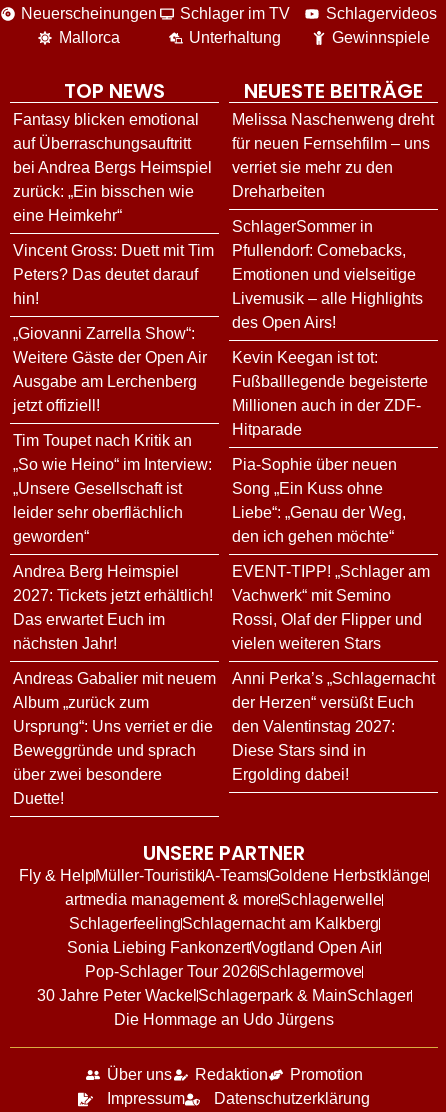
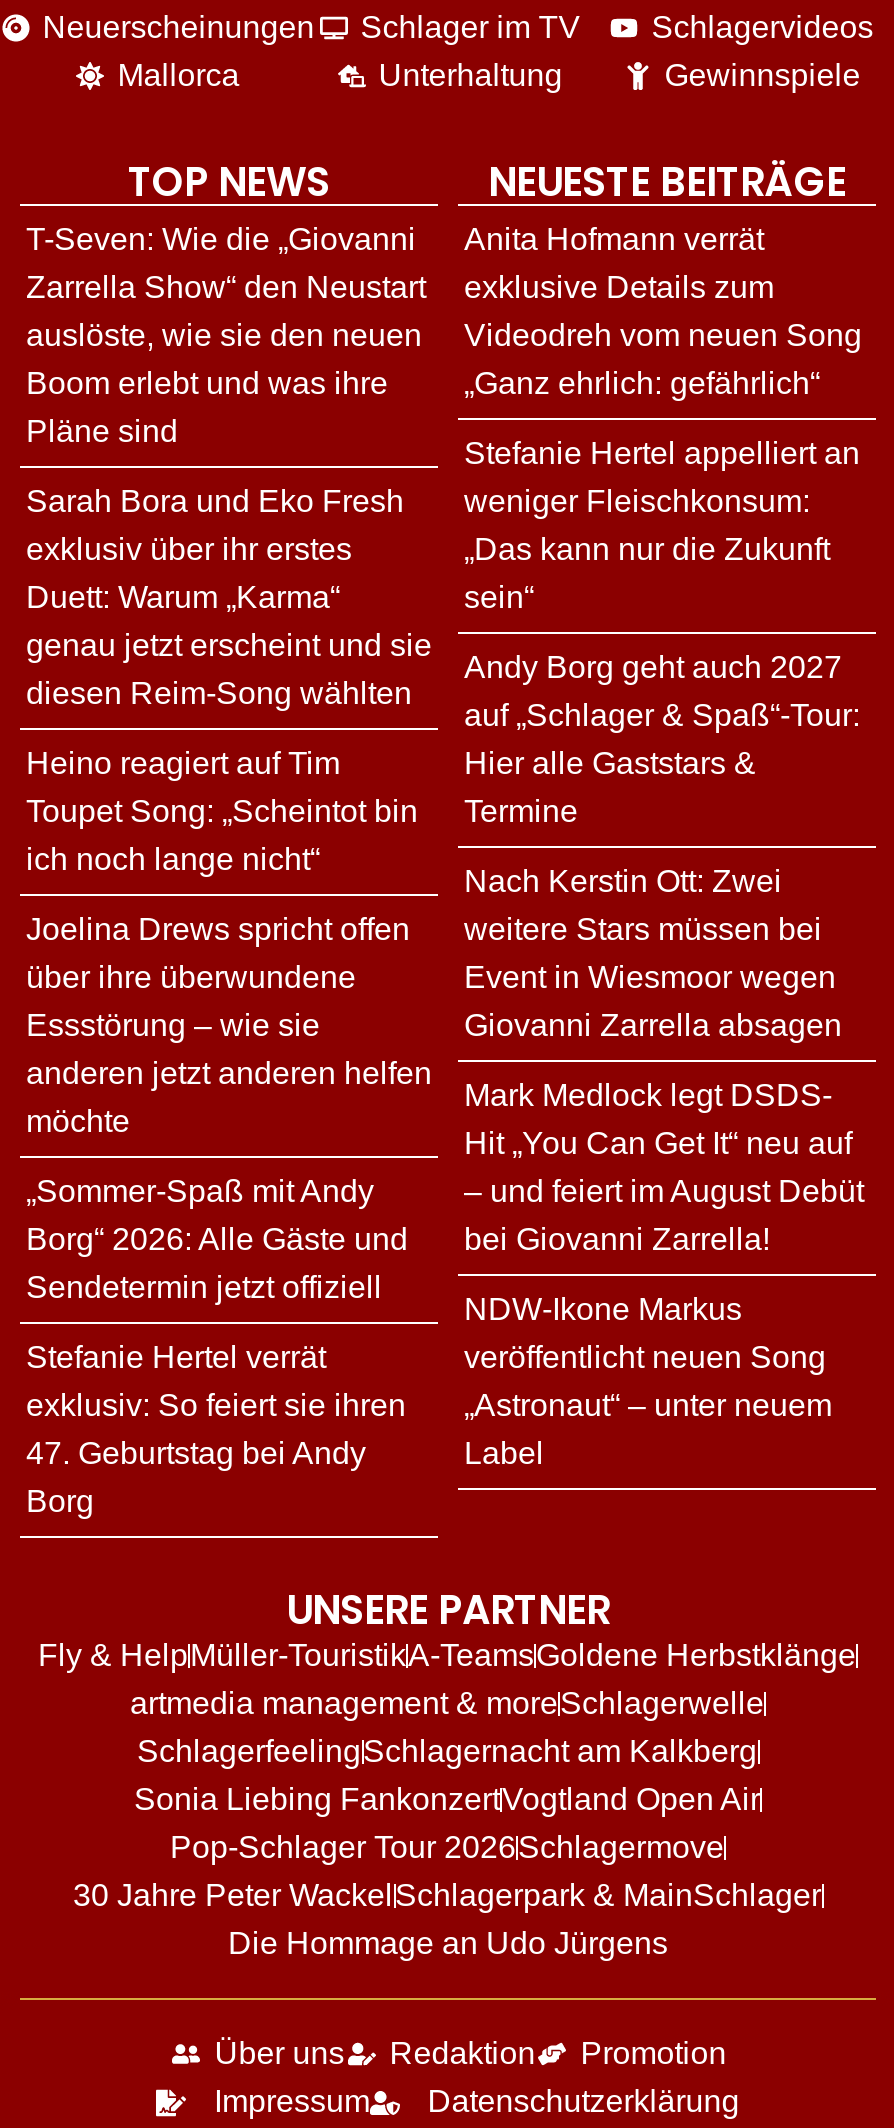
[13,111,212,224] Fantasy blicken emotional | auf Überraschungsauftritt | bei Andrea Bergs Heimspiel | zurück: „Ein bisschen wie | eine Heimkehr“ -> [26,222,426,448] T-Seven: Wie die „Giovanni | Zarrella Show“ den Neustart | auslöste, wie sie den neuen | Boom erlebt und was ihre | Pläne sind
[232,111,434,200] Melissa Naschenweng dreht | für neuen Fernsehfilm – uns | verriet sie mehr zu den | Dreharbeiten -> [464,222,862,400] Anita Hofmann verrät | exklusive Details zum | Videodreh vom neuen Song | „Ganz ehrlich: gefährlich“
[232,218,423,331] SchlagerSommer in | Pfullendorf: Comebacks, | Emotionen und vielseitige | Livemusik – alle Highlights | des Open Airs! -> [464,436,860,614] Stefanie Hertel appelliert an | weniger Fleischkonsum: | „Das kann nur die Zukunft | sein“
[13,242,214,307] Vincent Gross: Duett mit Tim | Peters? Das deutet darauf | hin! -> [26,484,432,710] Sarah Bora und Eko Fresh | exklusiv über ihr erstes | Duett: Warum „Karma“ | genau jetzt erscheint und sie | diesen Reim-Song wählten
[13,325,207,414] „Giovanni Zarrella Show“: | Weitere Gäste der Open Air | Ausgabe am Lerchenberg | jetzt offiziell! -> [26,746,418,876] Heino reagiert auf Tim | Toupet Song: „Scheintot bin | ich noch lange nicht“
[232,349,428,438] Kevin Keegan ist tot: | Fußballlegende begeisterte | Millionen auch in der ZDF- | Hitparade -> [464,650,860,828] Andy Borg geht auch 2027 | auf „Schlager & Spaß“-Tour: | Hier alle Gaststars & | Termine
[13,432,212,545] Tim Toupet nach Kritik an | „So wie Heino“ im Interview: | „Unsere Gesellschaft ist | leider sehr oberflächlich | geworden“ -> [26,912,432,1138] Joelina Drews spricht offen | über ihre überwundene | Essstörung – wie sie | anderen jetzt anderen helfen | möchte
[232,456,406,545] Pia-Sophie über neuen | Song „Ein Kuss ohne | Liebe“: „Genau der Weg, | den ich gehen möchte“ -> [464,864,842,1042] Nach Kerstin Ott: Zwei | weitere Stars müssen bei | Event in Wiesmoor wegen | Giovanni Zarrella absagen
[13,563,213,652] Andrea Berg Heimspiel | 2027: Tickets jetzt erhältlich! | Das erwartet Euch im | nächsten Jahr! -> [26,1174,408,1304] „Sommer-Spaß mit Andy | Borg“ 2026: Alle Gäste und | Sendetermin jetzt offiziell
[232,563,430,652] EVENT-TIPP! „Schlager am | Vachwerk“ mit Semino | Rossi, Olaf der Flipper und | vielen weiteren Stars -> [464,1078,864,1256] Mark Medlock legt DSDS- | Hit „You Can Get It“ neu auf | – und feiert im August Debüt | bei Giovanni Zarrella!
[13,670,216,807] Andreas Gabalier mit neuem | Album „zurück zum | Ursprung“: Uns verriet er die | Beweggründe und sprach | über zwei besondere | Duette! -> [26,1340,406,1518] Stefanie Hertel verrät | exklusiv: So feiert sie ihren | 47. Geburtstag bei Andy | Borg
[232,670,435,783] Anni Perka’s „Schlagernacht | der Herzen“ versüßt Euch | den Valentinstag 2027: | Diese Stars sind in | Ergolding dabei! -> [464,1292,832,1470] NDW-Ikone Markus | veröffentlicht neuen Song | „Astronaut“ – unter neuem | Label

